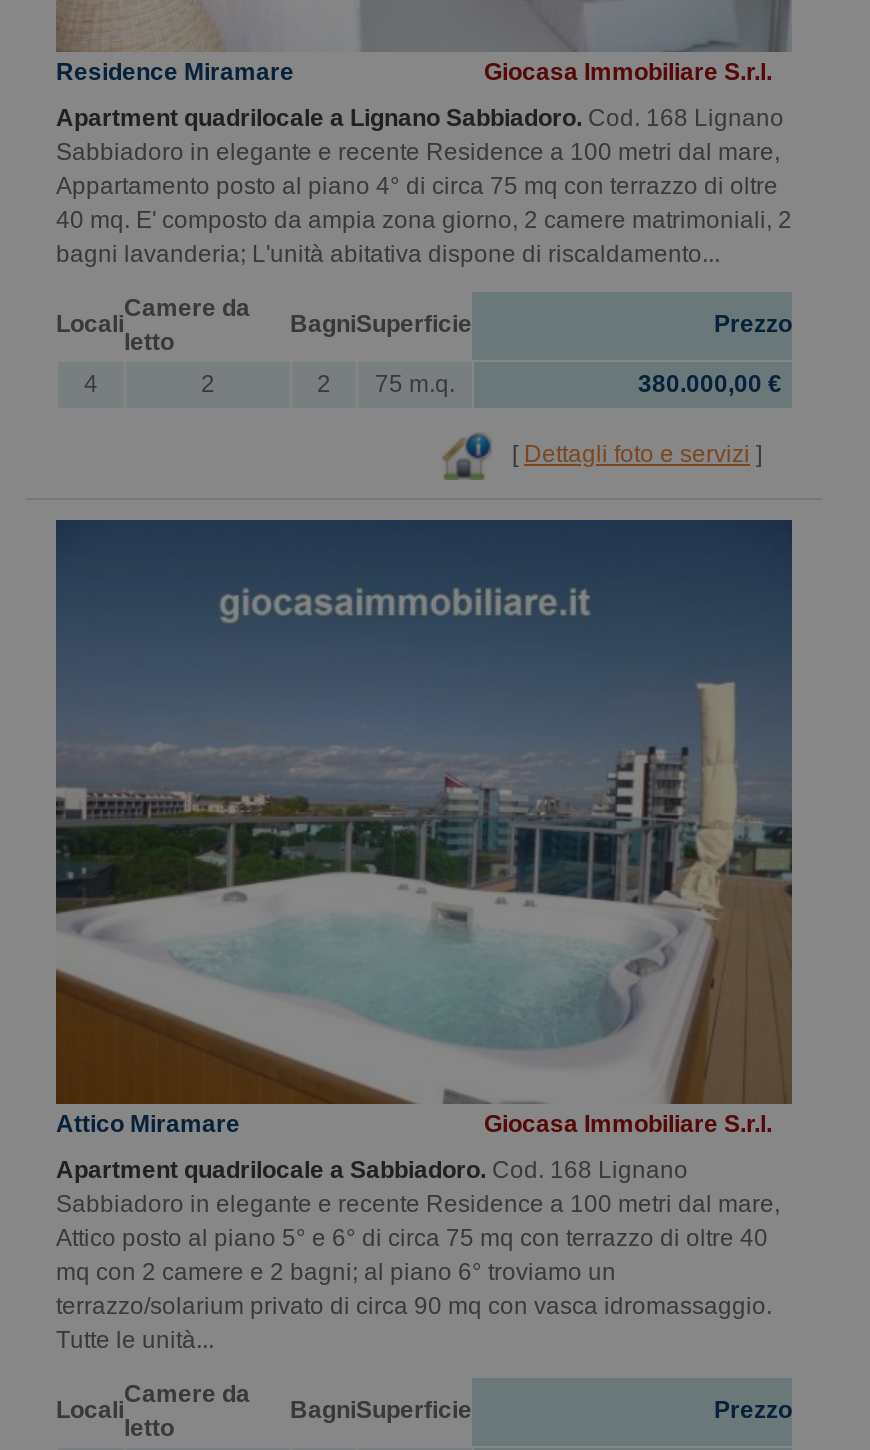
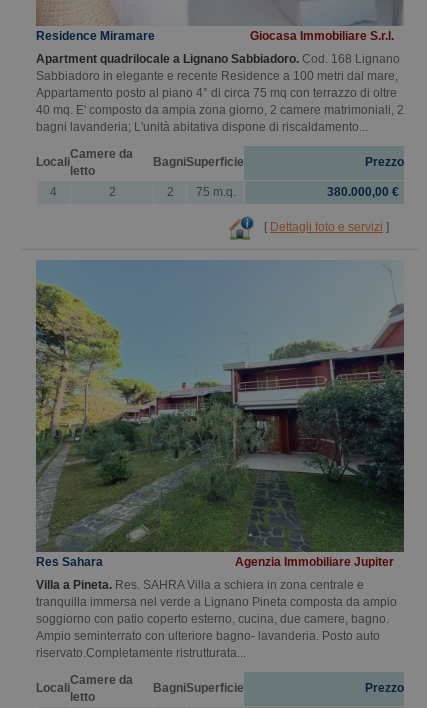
[54,518,794,1137] [image] | Giocasa Immobiliare S.r.l. | Attico Miramare -> [35,260,405,569] [image] | Agenzia Immobiliare Jupiter | Res Sahara
[56,1155,780,1353] Apartment quadrilocale a Sabbiadoro. Cod. 168 Lignano | Sabbiadoro in elegante e recente Residence a 100 metri dal mare, | Attico posto al piano 5° e 6° di circa 75 mq con terrazzo di oltre 40 | mq con 2 camere e 2 bagni; al piano 6° troviamo un | terrazzo/solarium privato di circa 90 mq con vasca idromassaggio. | Tutte le unità... -> [36,578,397,660] Villa a Pineta. Res. SAHRA Villa a schiera in zona centrale e | tranquilla immersa nel verde a Lignano Pineta composta da ampio | soggiorno con patio coperto esterno, cucina, due camere, bagno. | Ampio seminterrato con ulteriore bagno- lavanderia. Posto auto | riservato.Completamente ristrutturata...

